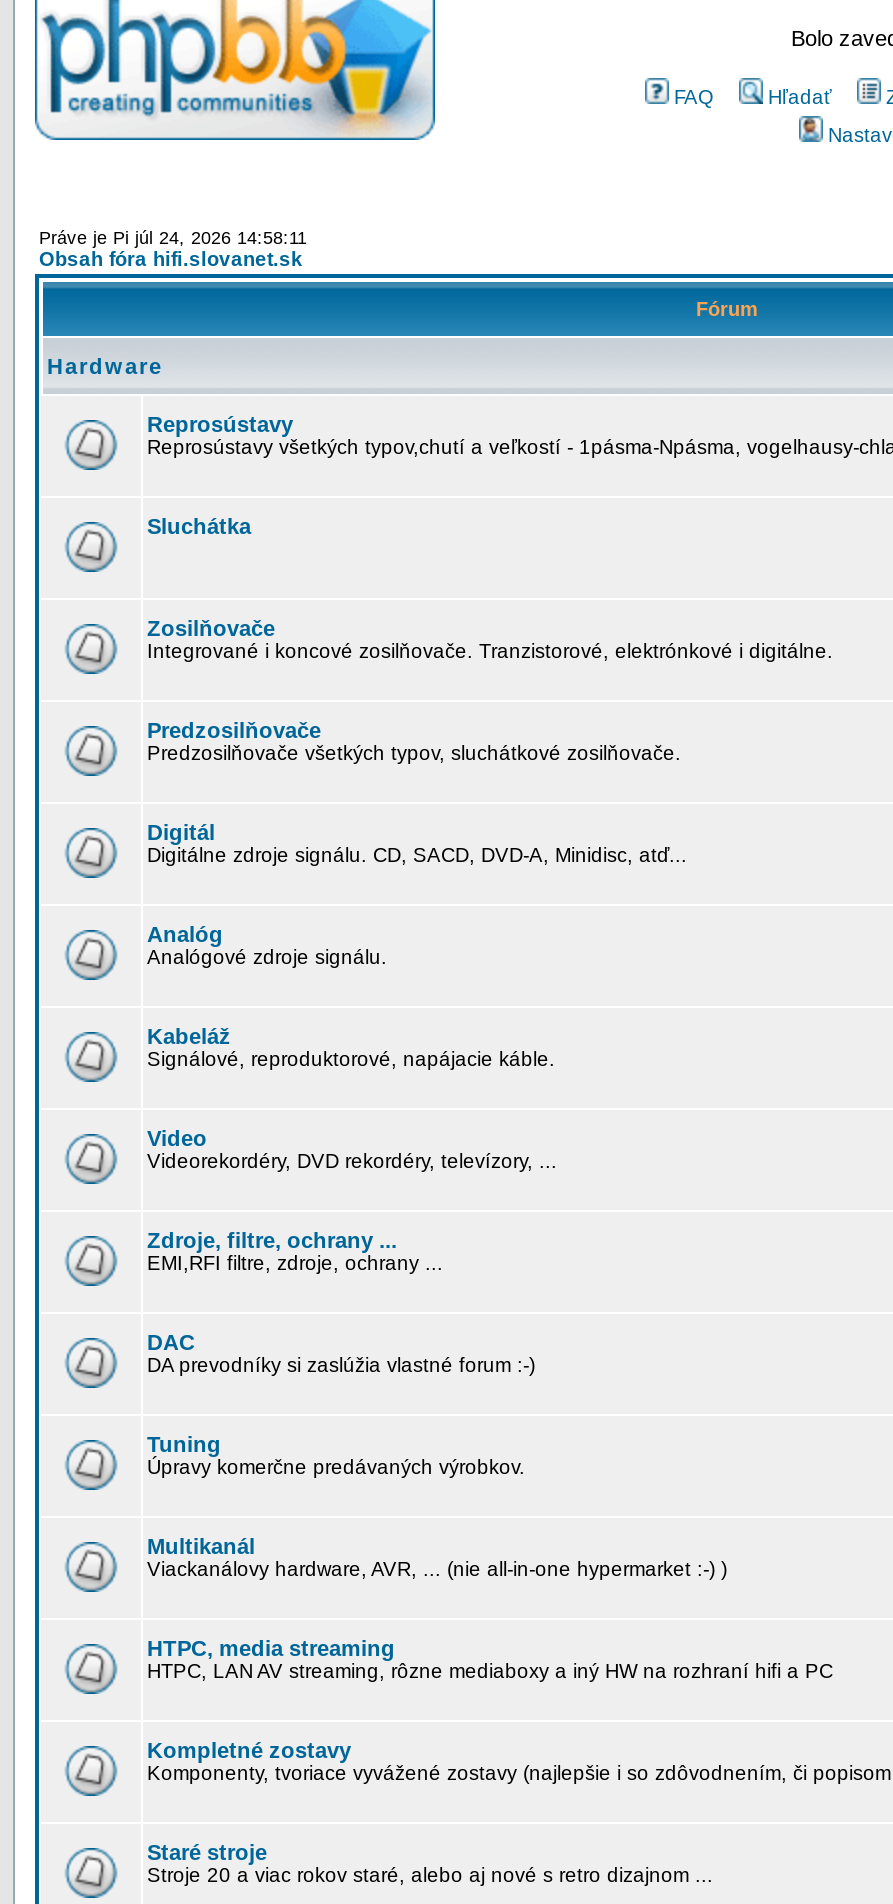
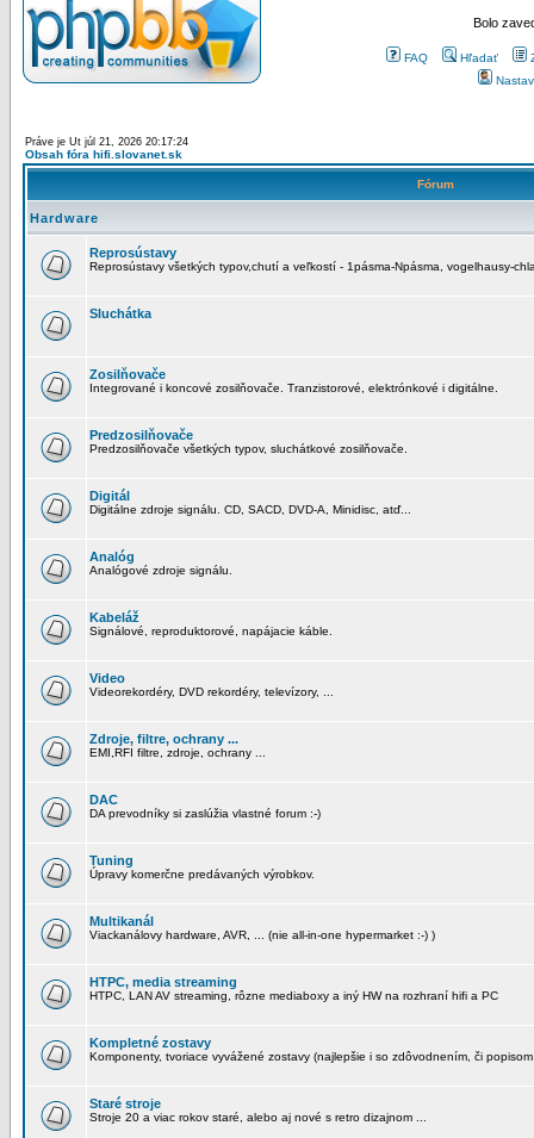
[39,228,307,248] Práve je Pi júl 24, 2026 14:58:11 -> [25,136,188,148] Práve je Ut júl 21, 2026 20:17:24

